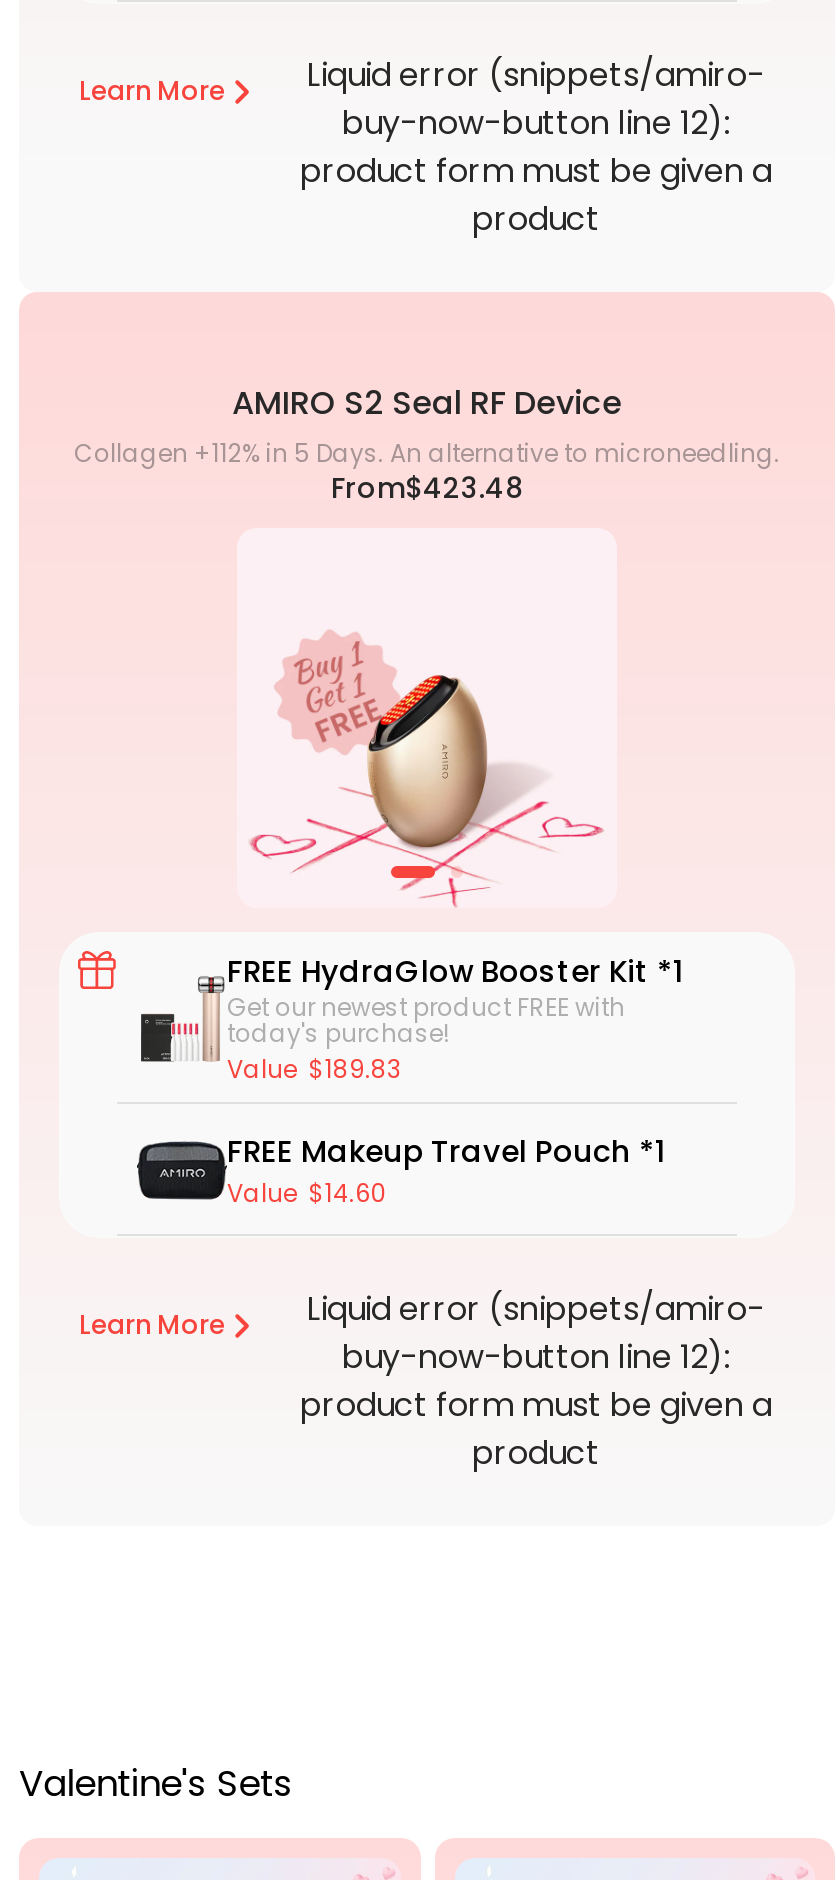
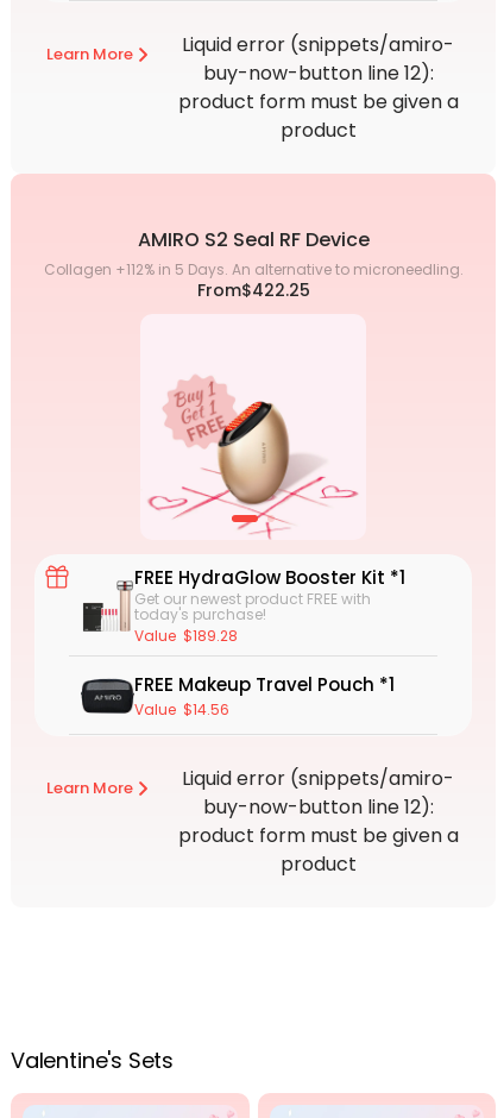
[331,468,523,508] From$423.48 -> [197,278,310,302] From$422.25
[227,1052,401,1086] Value $189.83 -> [134,626,238,646] Value $189.28
[227,1175,387,1209] Value $14.60 -> [134,699,229,719] Value $14.56

